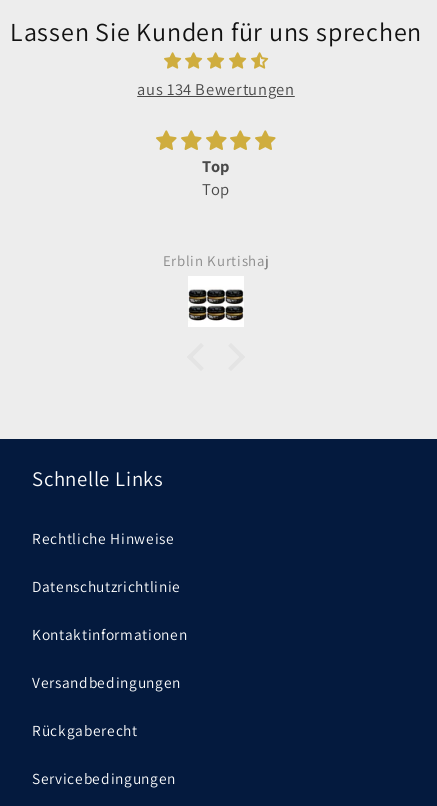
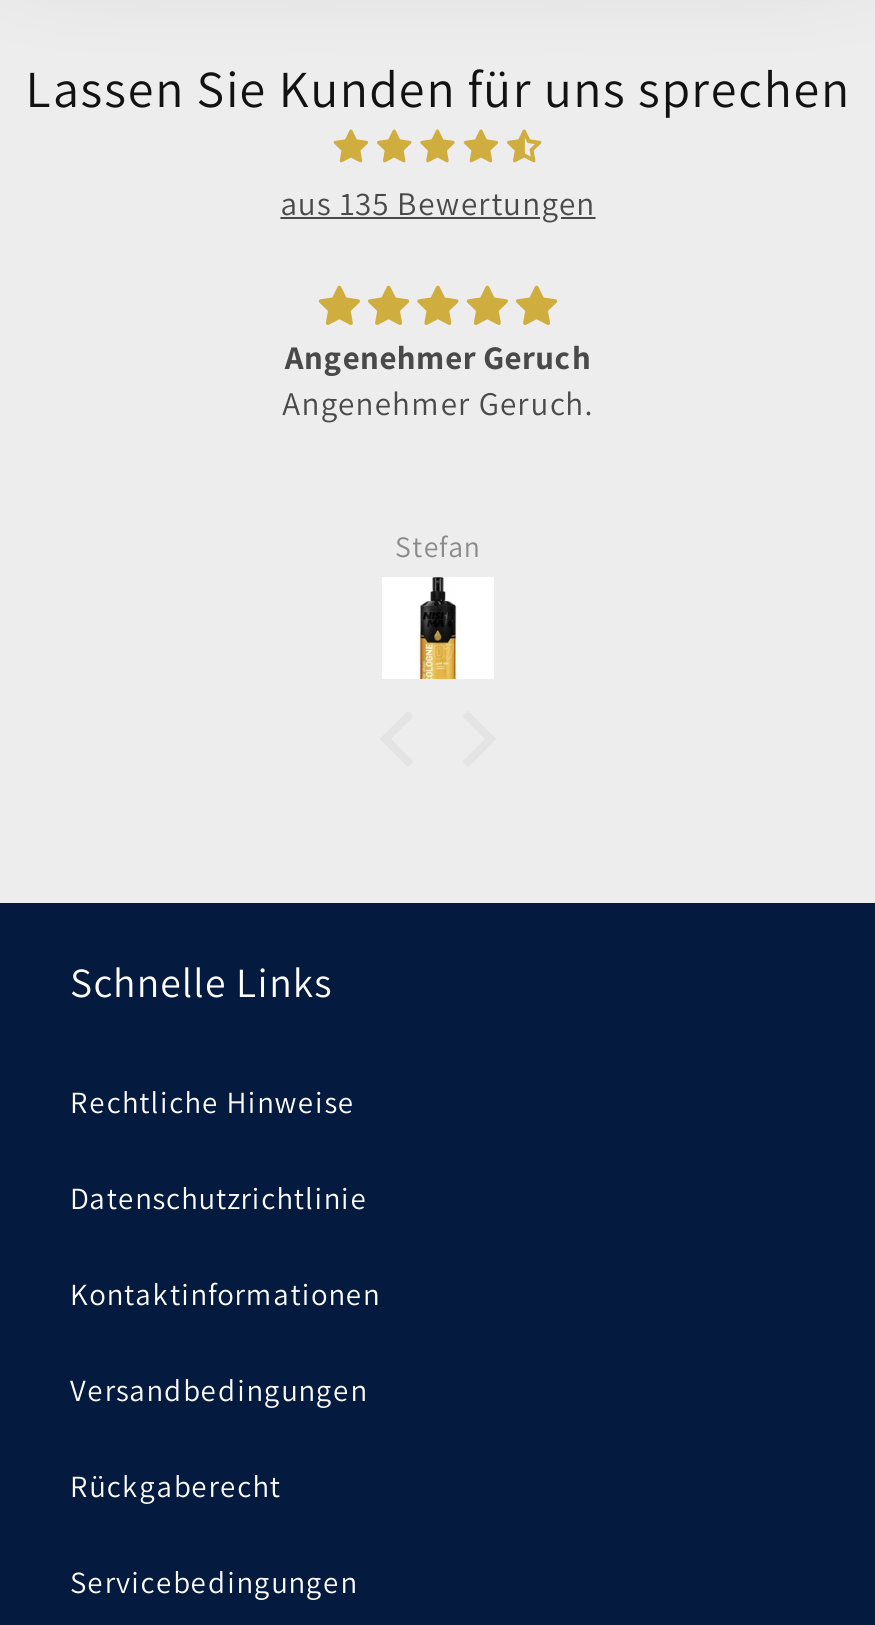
[137,78,295,100] aus 134 Bewertungen -> [280,181,596,225] aus 135 Bewertungen
[202,155,230,200] Top | Top -> [282,335,594,425] Angenehmer Geruch | Angenehmer Geruch.
[163,251,269,270] Erblin Kurtishaj -> [395,527,481,565] Stefan
[188,278,244,327] [image] -> [384,581,492,681] [image]

